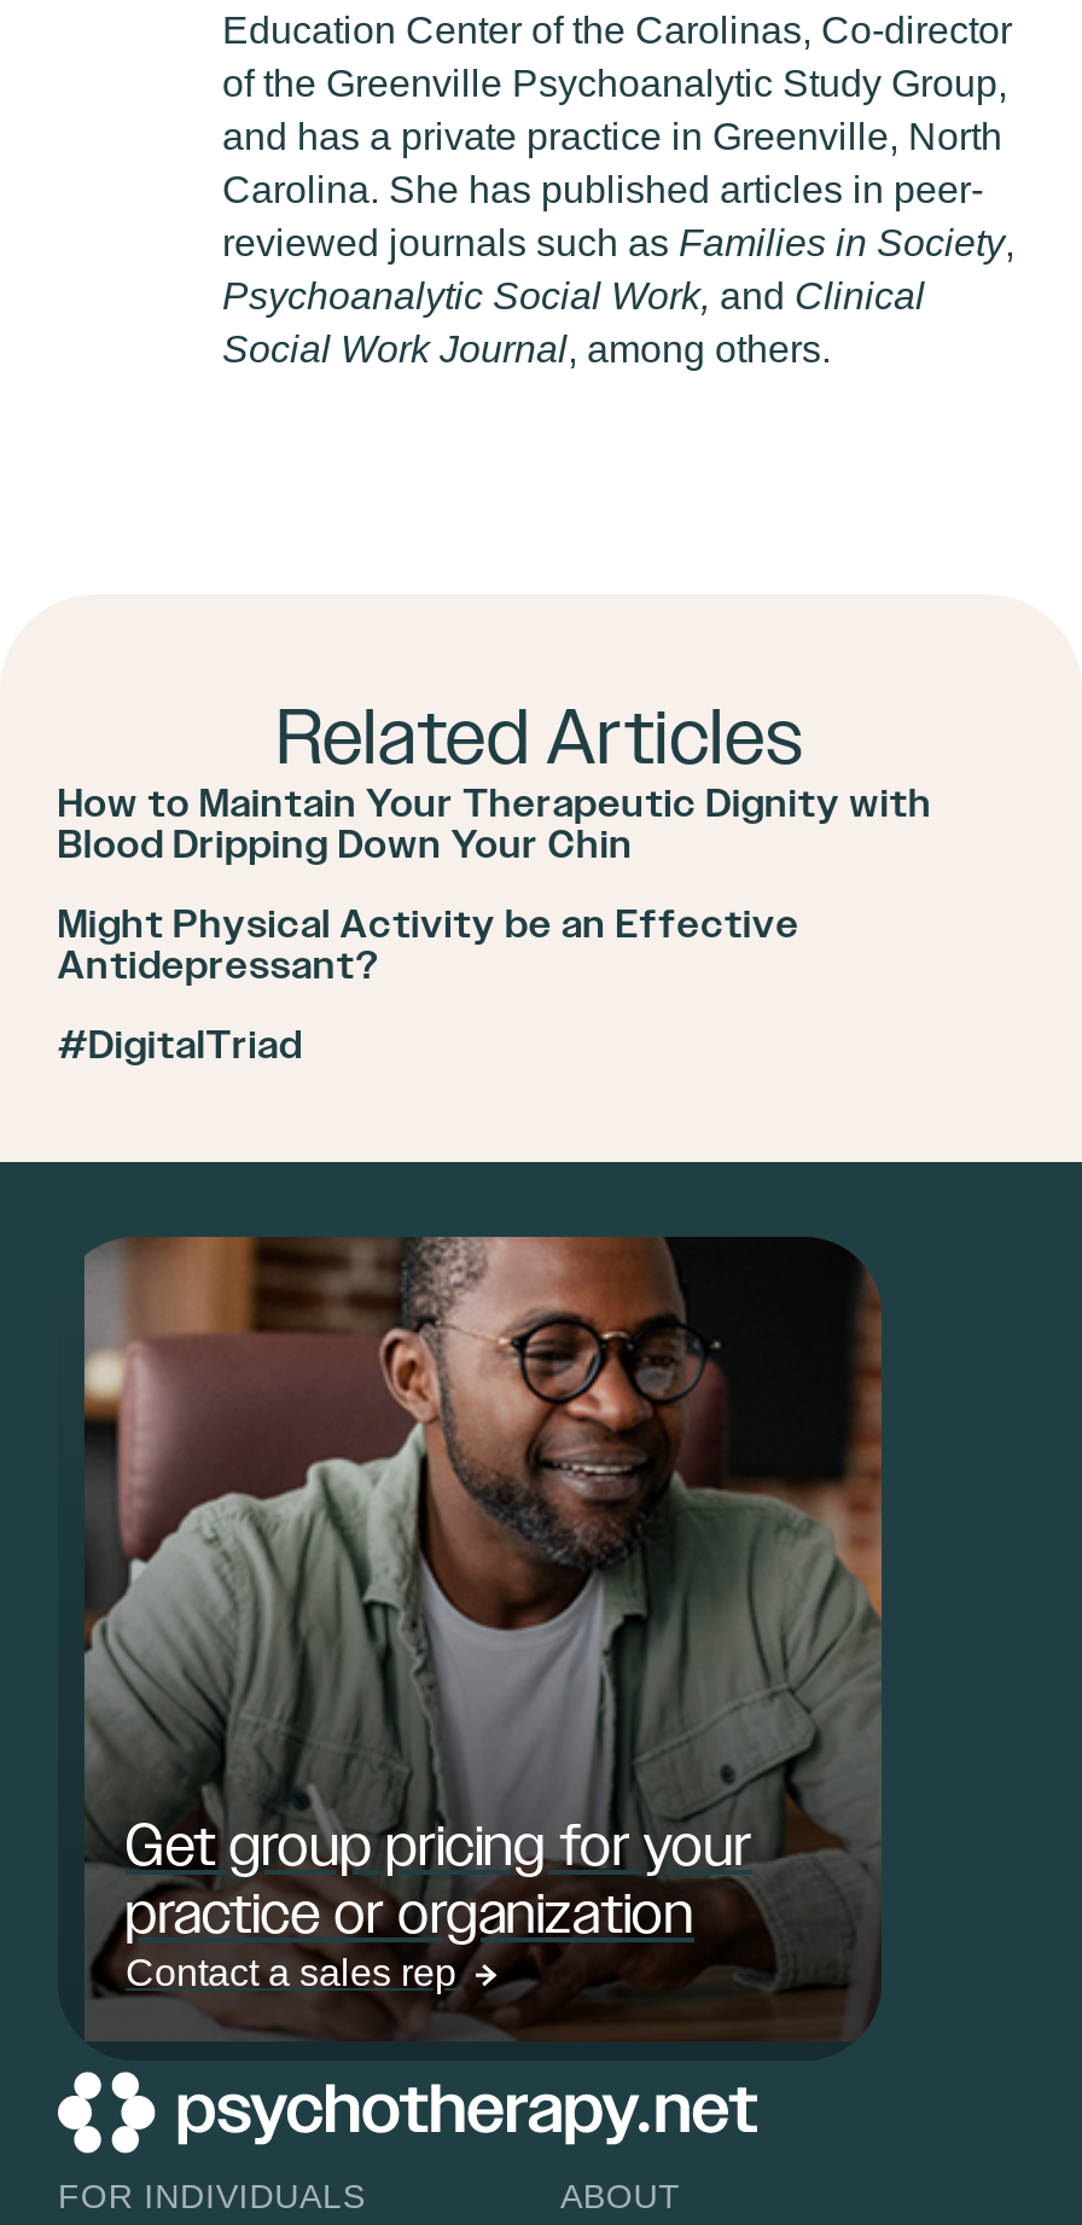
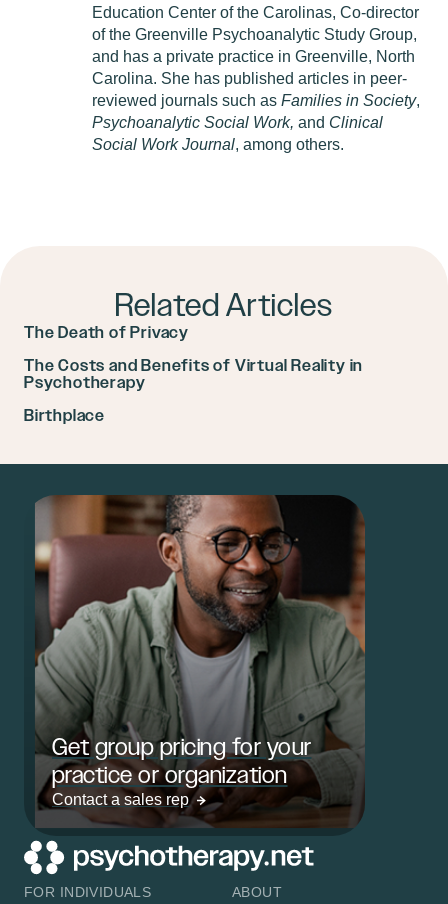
[58,780,932,867] How to Maintain Your Therapeutic Dignity with | Blood Dripping Down Your Chin -> [24,323,189,342] The Death of Privacy
[58,901,800,988] Might Physical Activity be an Effective | Antidepressant? -> [24,356,363,392] The Costs and Benefits of Virtual Reality in | Psychotherapy
[58,1022,303,1068] #DigitalTriad -> [24,406,105,425] Birthplace

